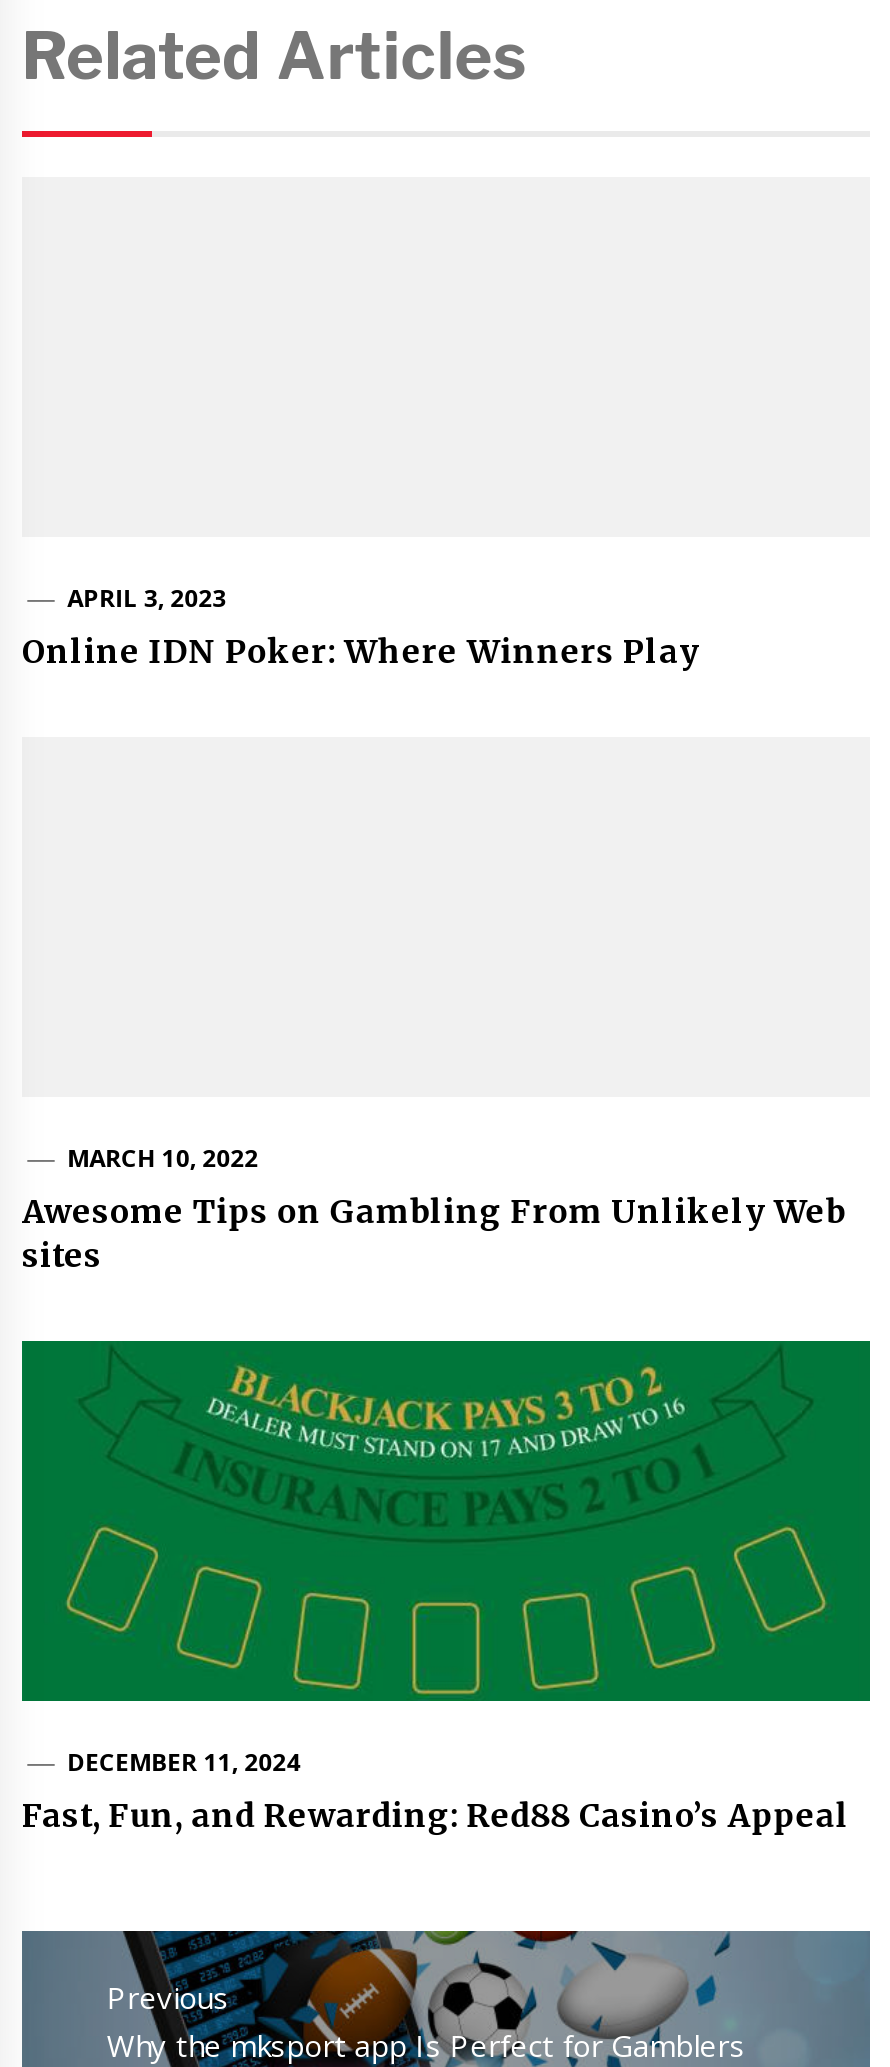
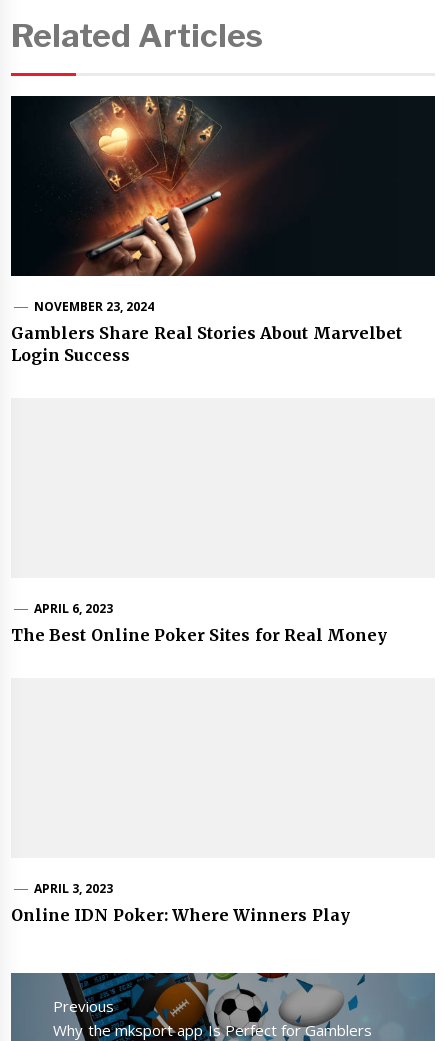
none -> [10,95,436,365] [image] | NOVEMBER 23, 2024 | Gamblers Share Real Stories About Marvelbet | Login Success
none -> [11,600,387,645] APRIL 6, 2023 | The Best Online Poker Sites for Real Money
moved [22,580,699,670] -> [11,880,349,925]: APRIL 3, 2023 | Online IDN Poker: Where Winners Play
[22,1140,846,1274] MARCH 10, 2022 | Awesome Tips on Gambling From Unlikely Web | sites -> none
[22,1339,870,1834] [image] | DECEMBER 11, 2024 | Fast, Fun, and Rewarding: Red88 Casino’s Appeal -> none

